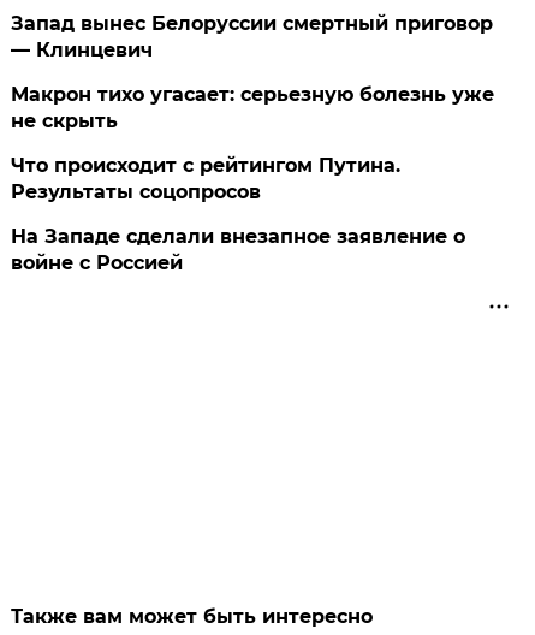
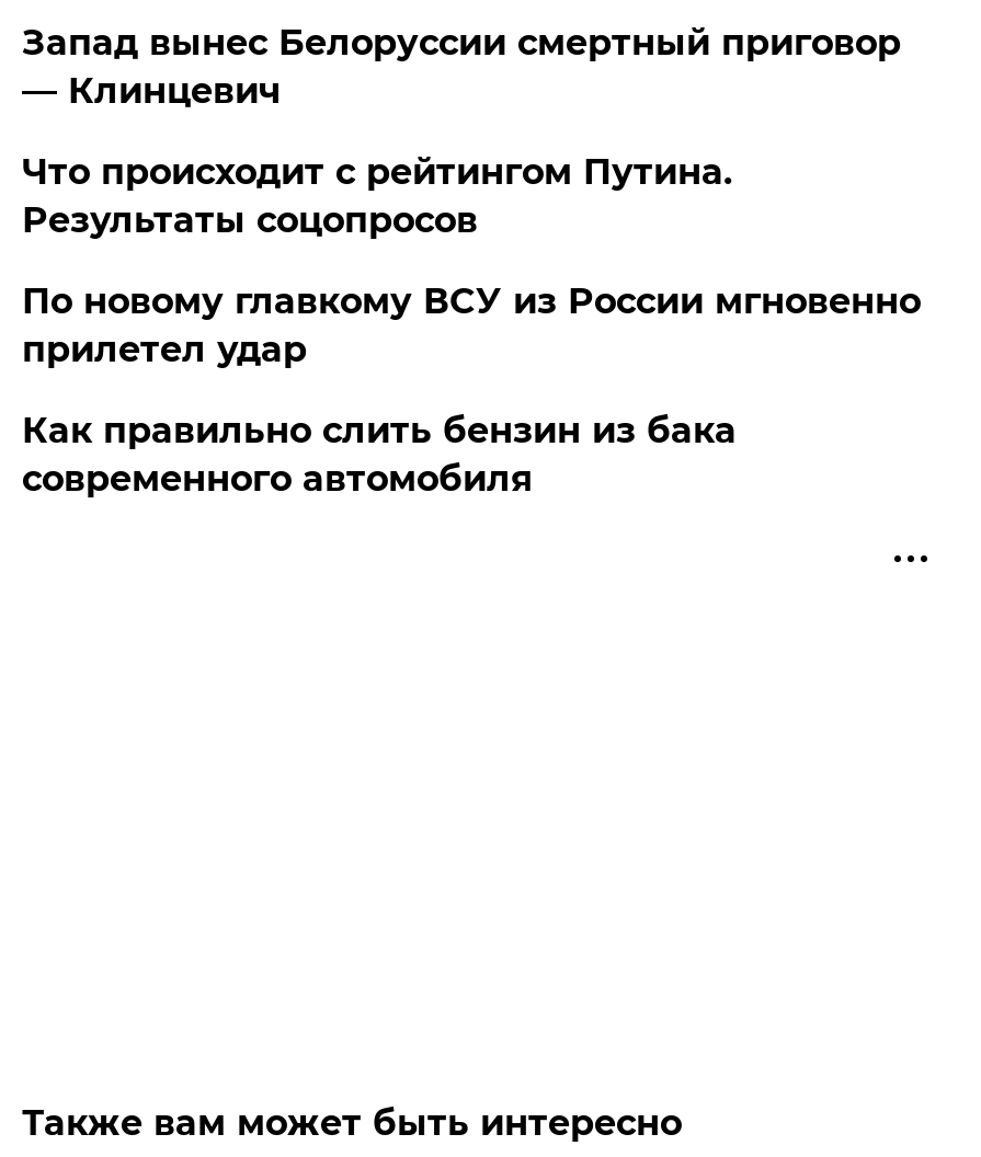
[11,83,495,132] Макрон тихо угасает: серьезную болезнь уже | не скрыть -> none
moved [11,154,401,203] -> [22,151,732,241]: Что происходит с рейтингом Путина. | Результаты соцопросов
[11,225,466,274] На Западе сделали внезапное заявление о | войне с Россией -> [22,280,920,499] По новому главкому ВСУ из России мгновенно | прилетел удар | Как правильно слить бензин из бака | современного автомобиля

